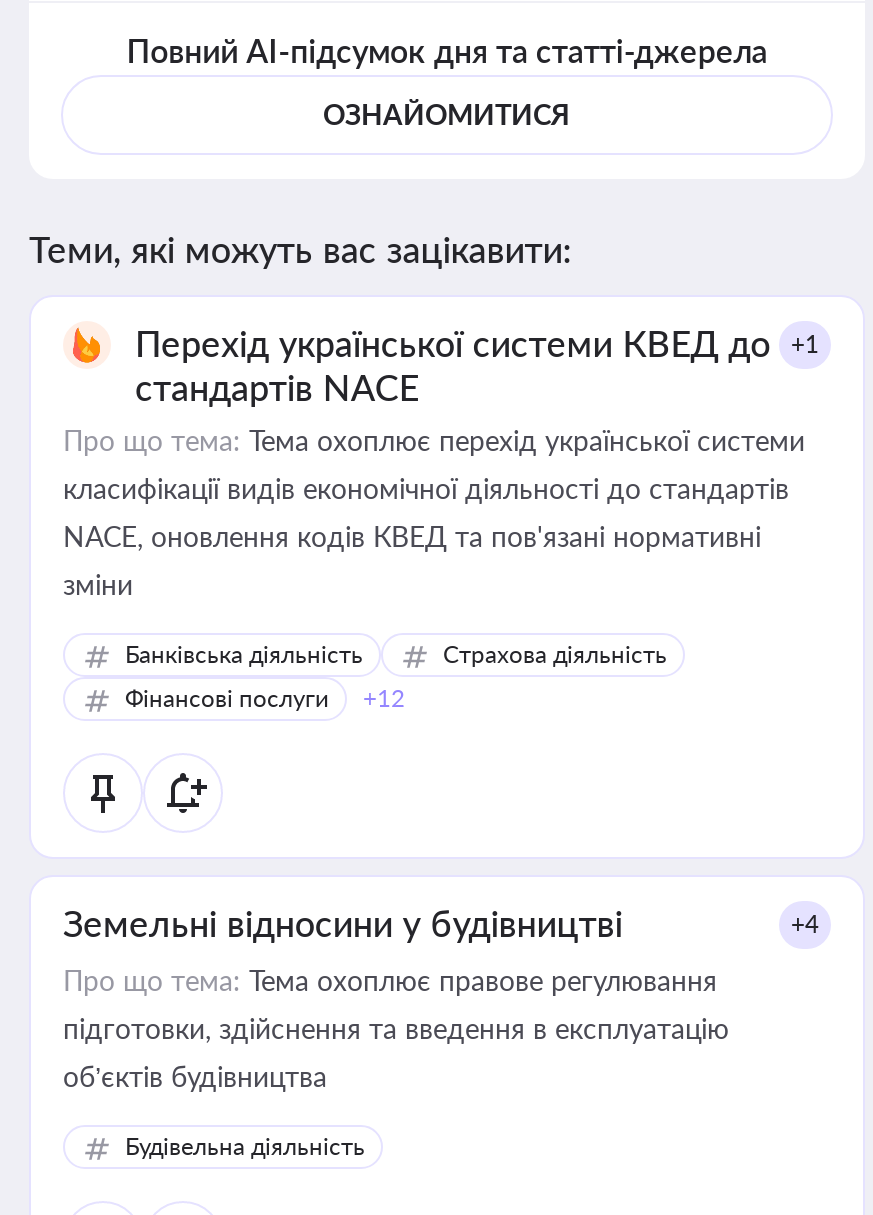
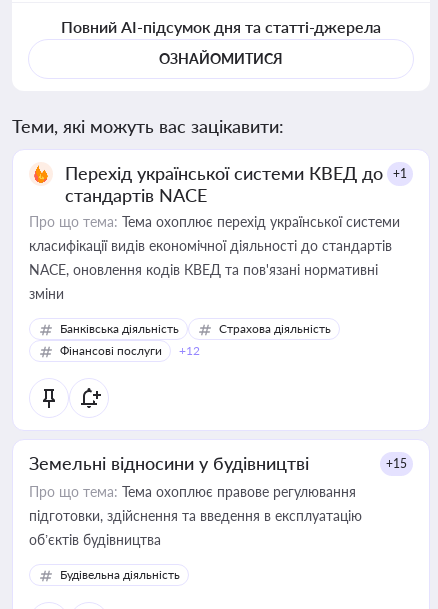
[791,909,819,939] +4 -> [386,456,407,471] +15

